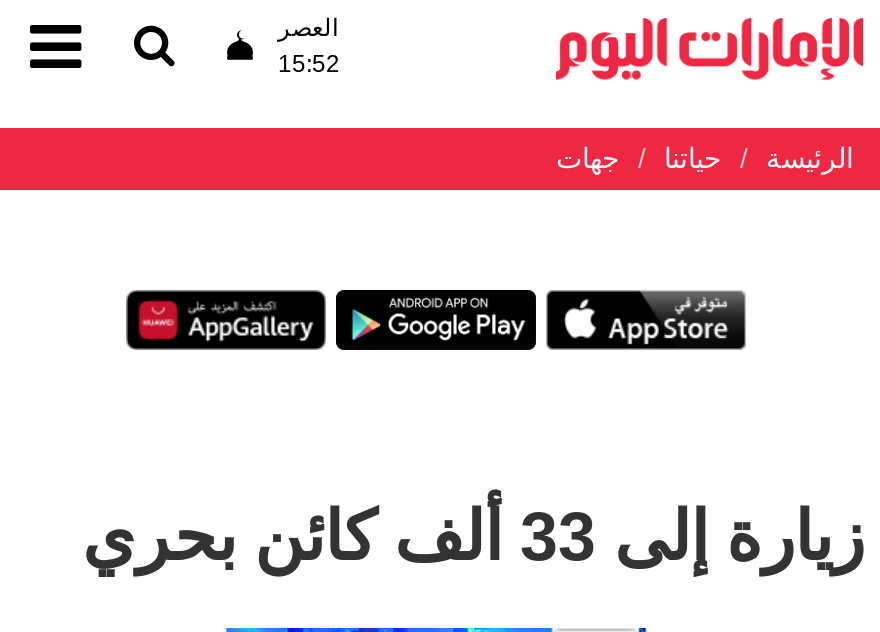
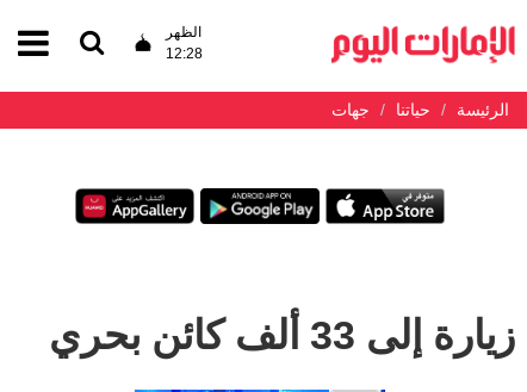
[278,14,340,78] العصر | 15:52 -> [166,24,203,62] الظهر | 12:28

